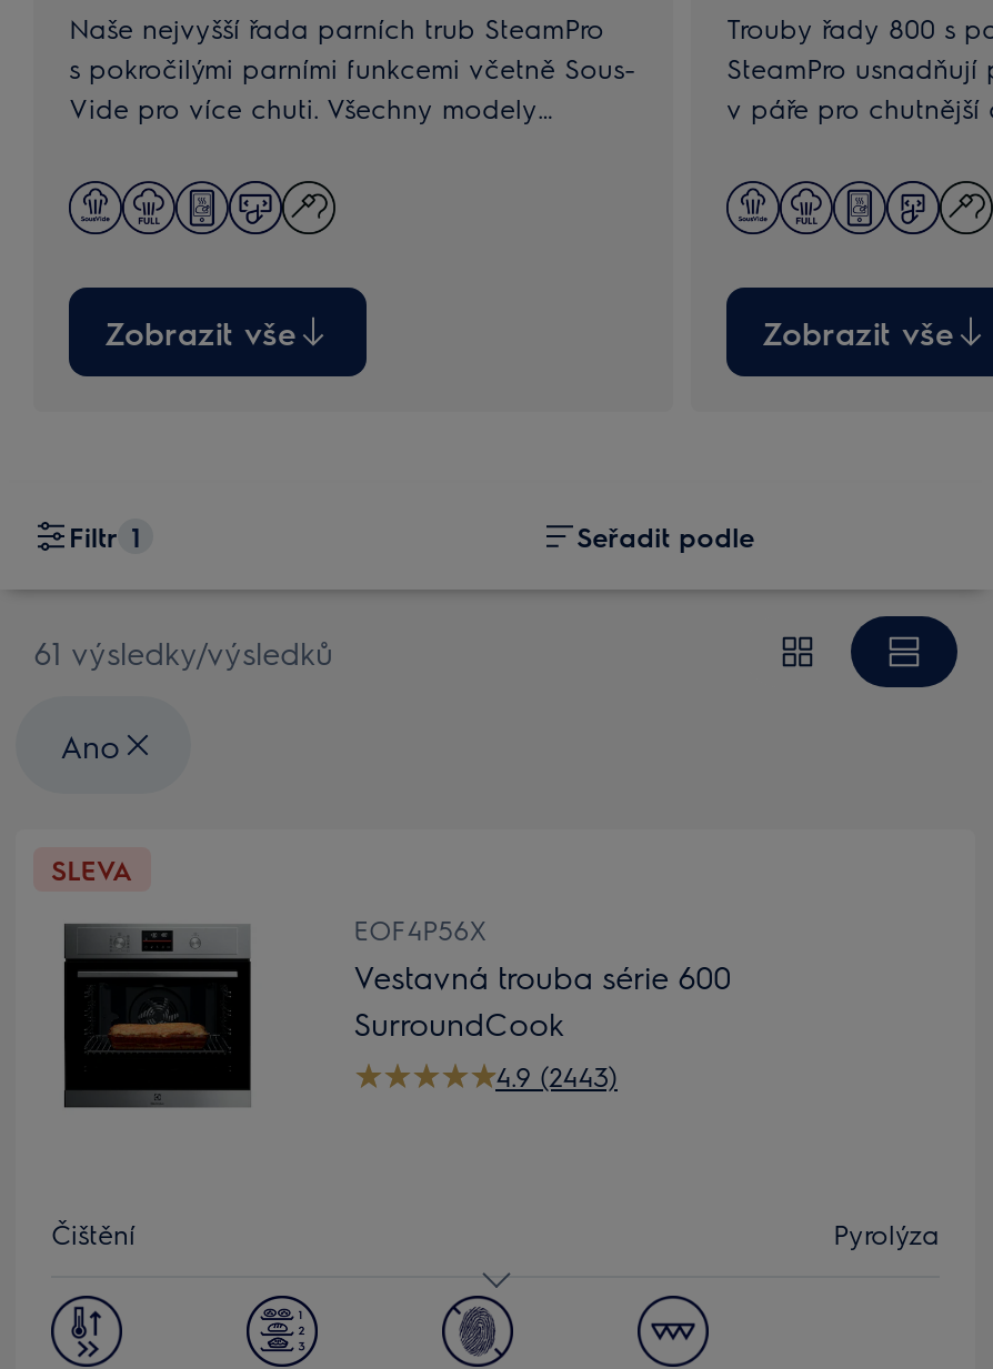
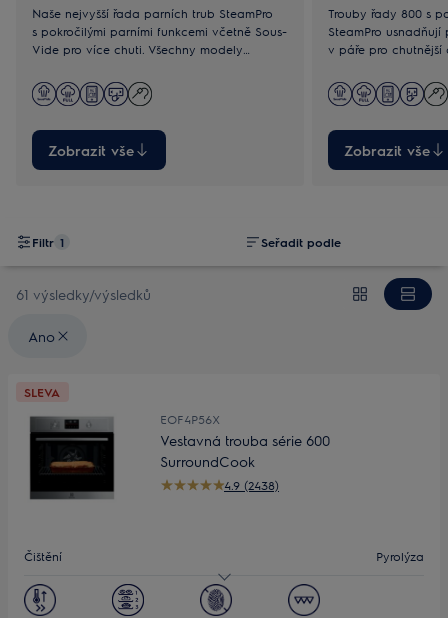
[495,1058,618,1094] 4.9 (2443) -> [224,477,279,493] 4.9 (2438)

